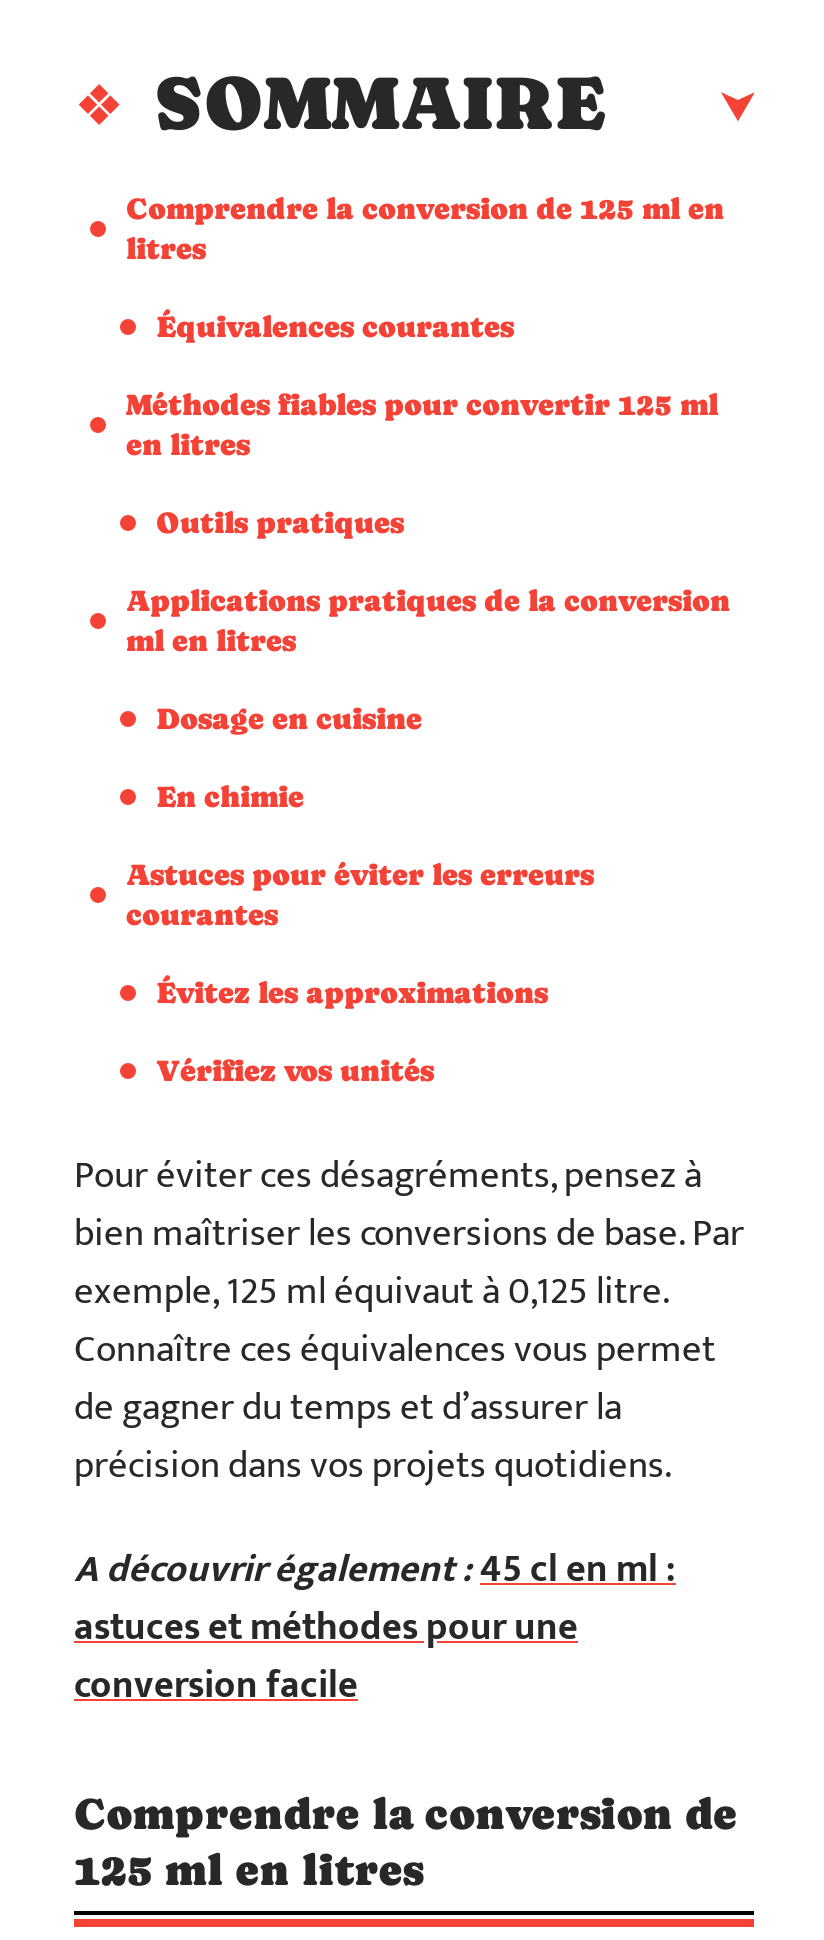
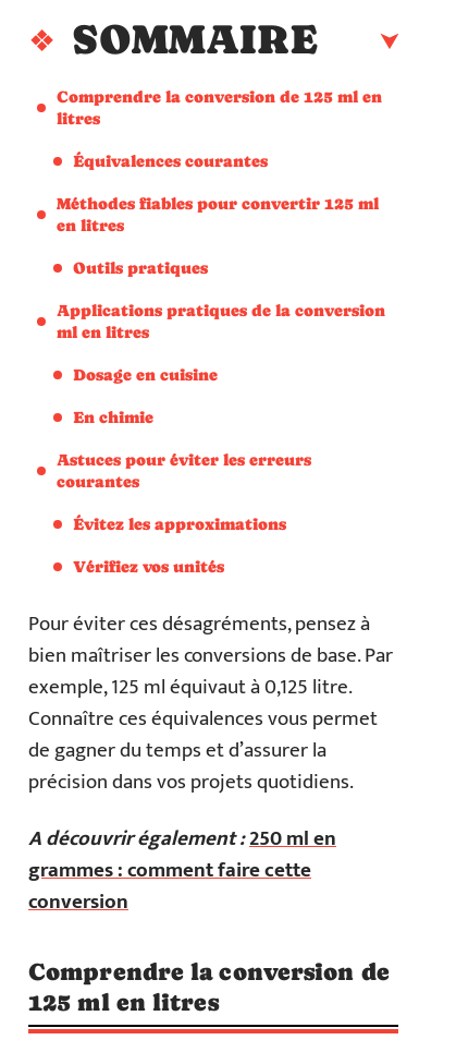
[74,1538,676,1716] A découvrir également : 45 cl en ml : | astuces et méthodes pour une | conversion facile -> [28,821,336,918] A découvrir également : 250 ml en | grammes : comment faire cette | conversion

